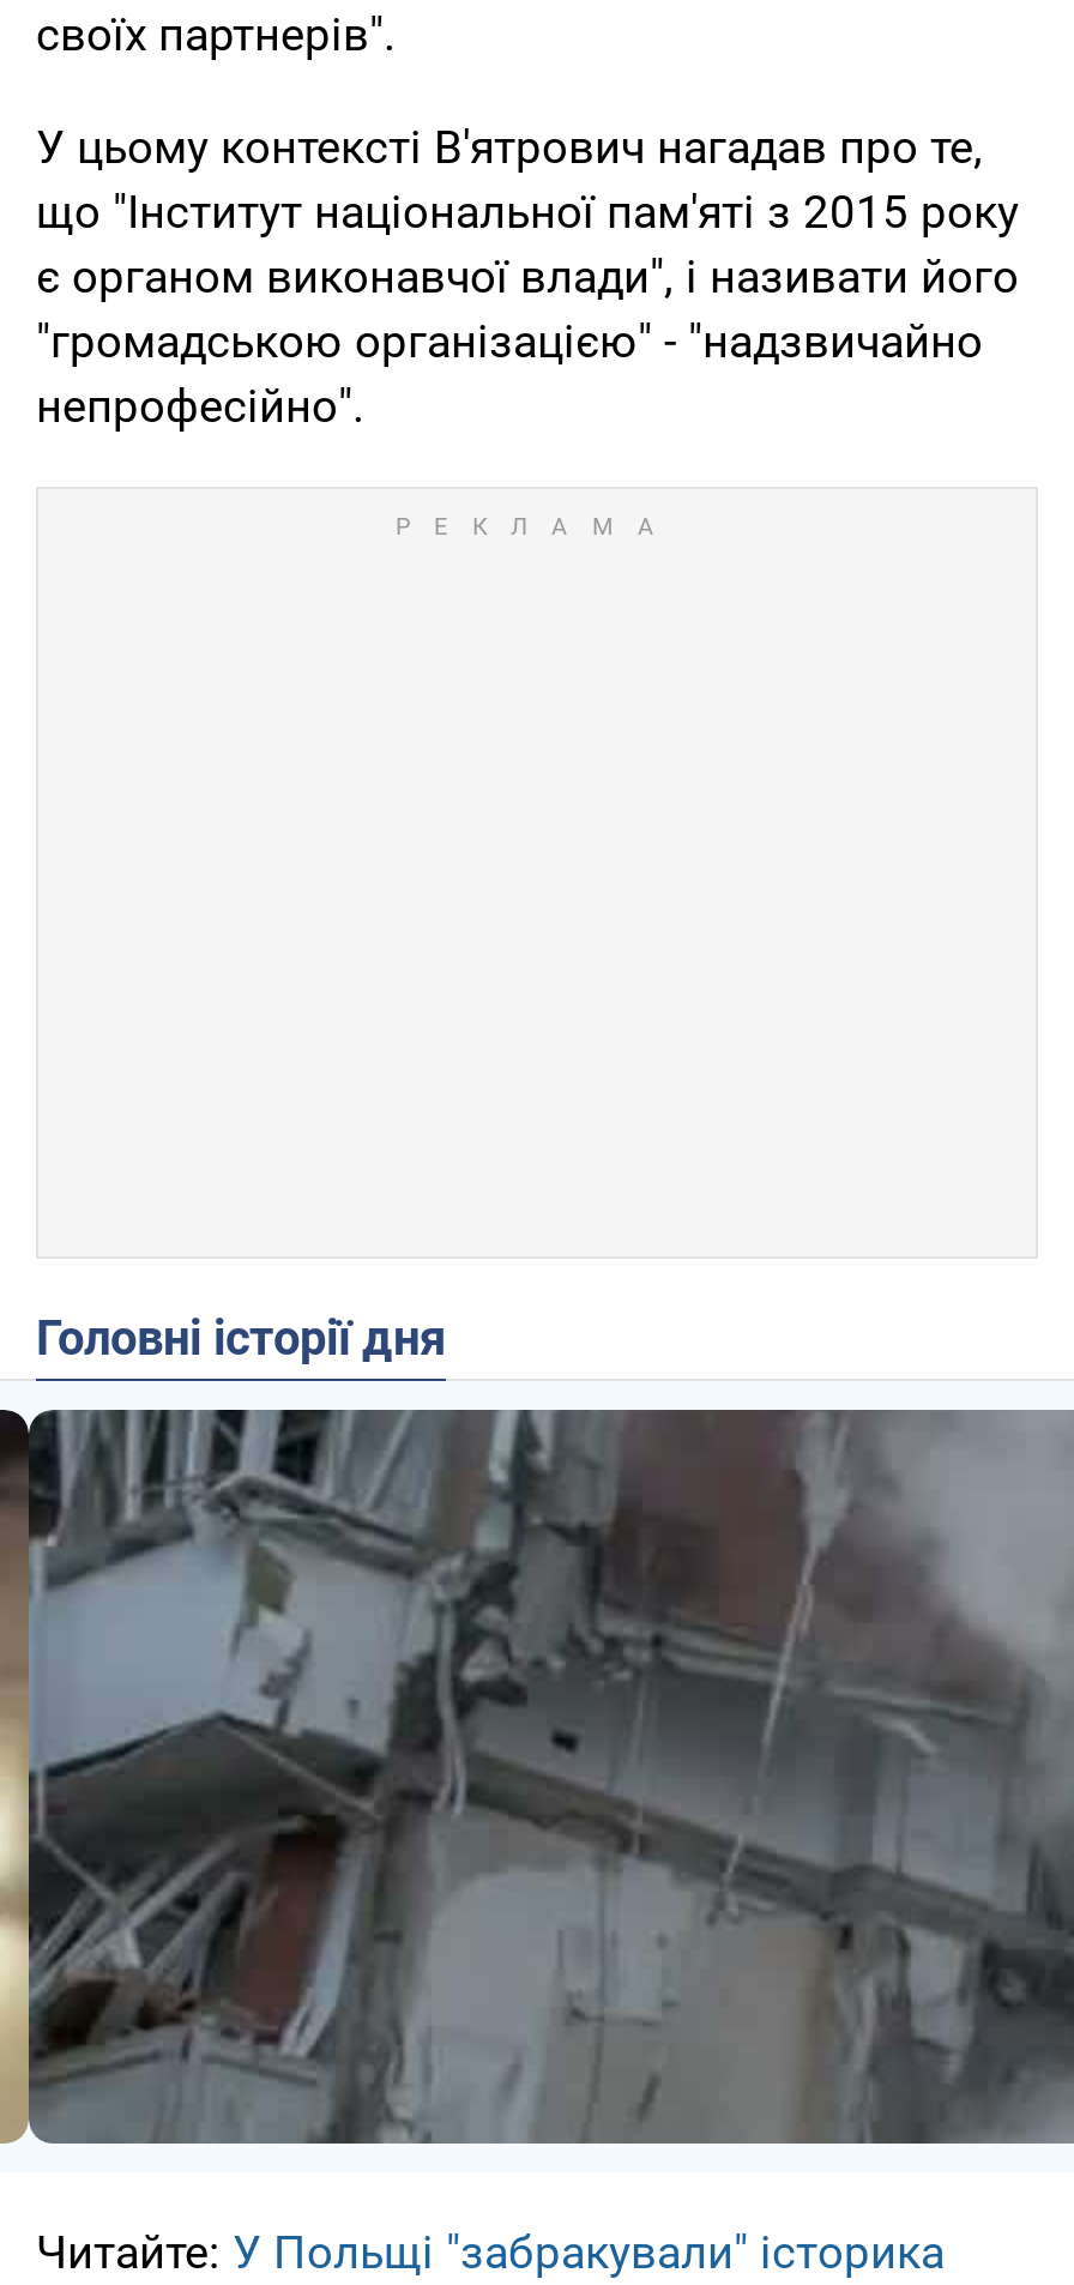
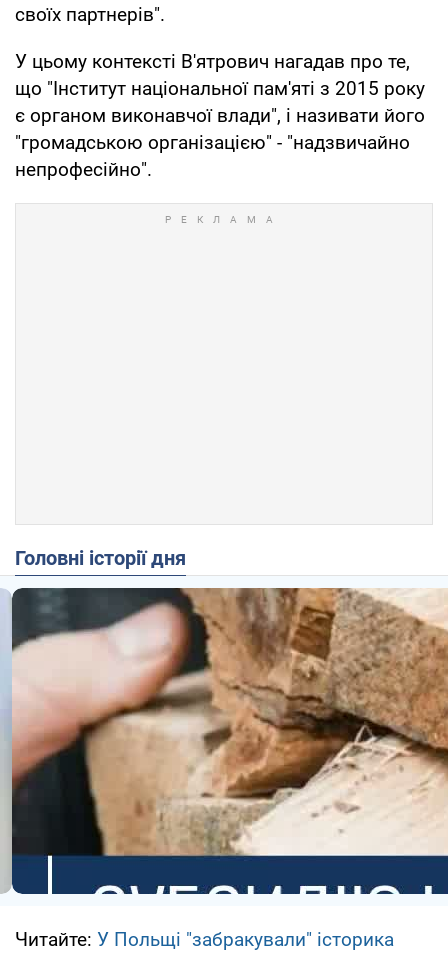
[7,1407,1067,2146] [image] -> [3,587,445,895] [image]

